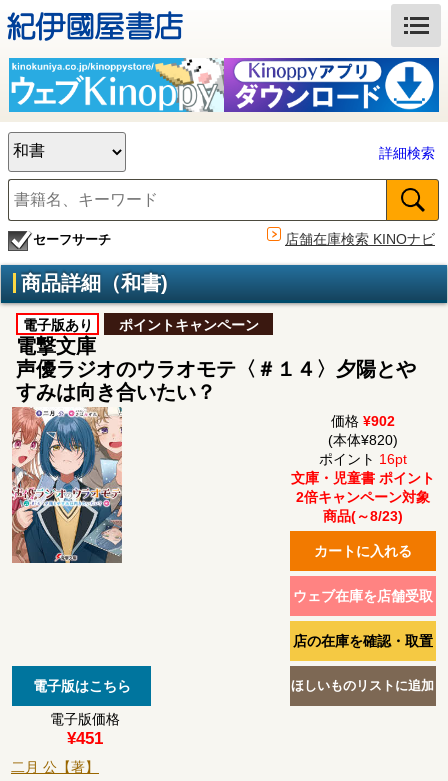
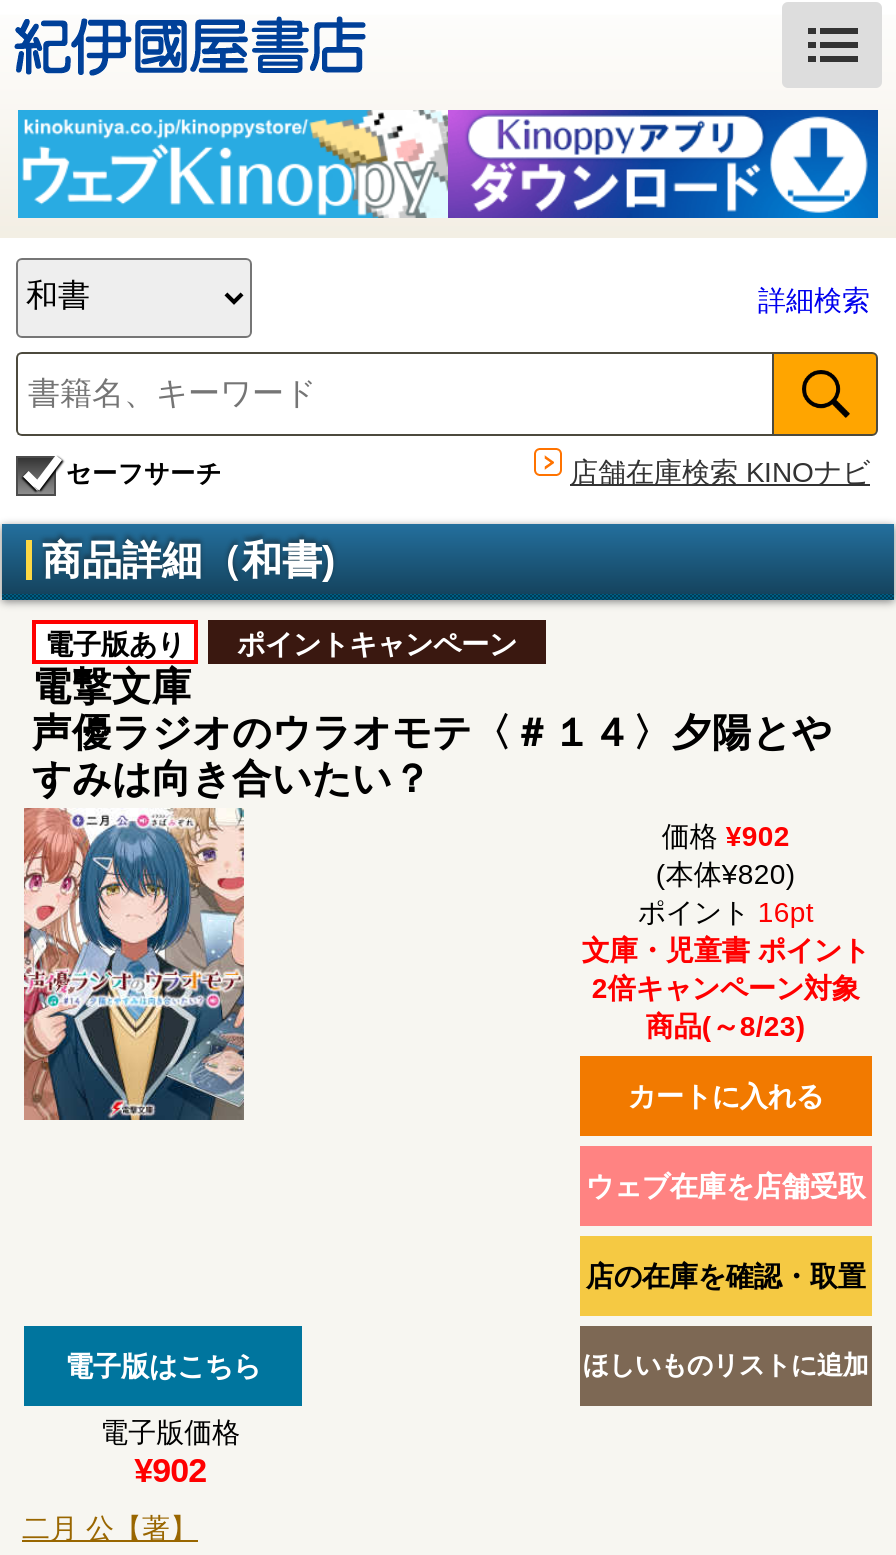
[67,729,103,748] ¥451 -> [134,1452,206,1490] ¥902

